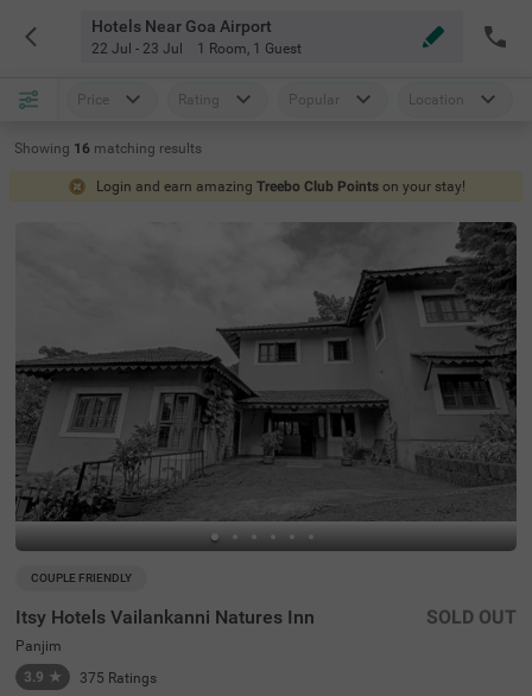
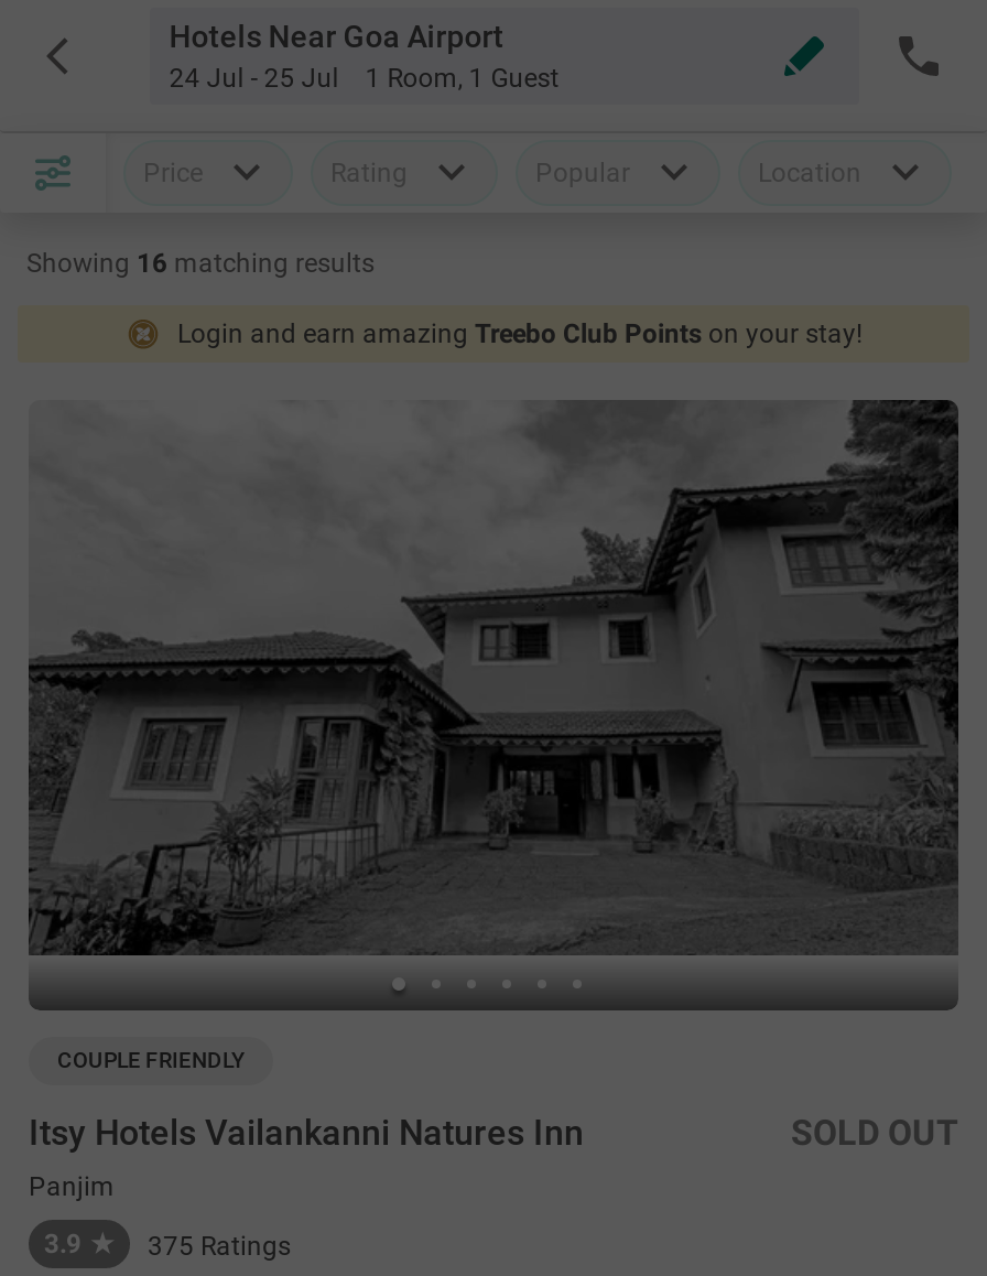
[91,40,301,57] 22 Jul - 23 Jul 1 Room, 1 Guest -> [169,63,559,94] 24 Jul - 25 Jul 1 Room, 1 Guest

